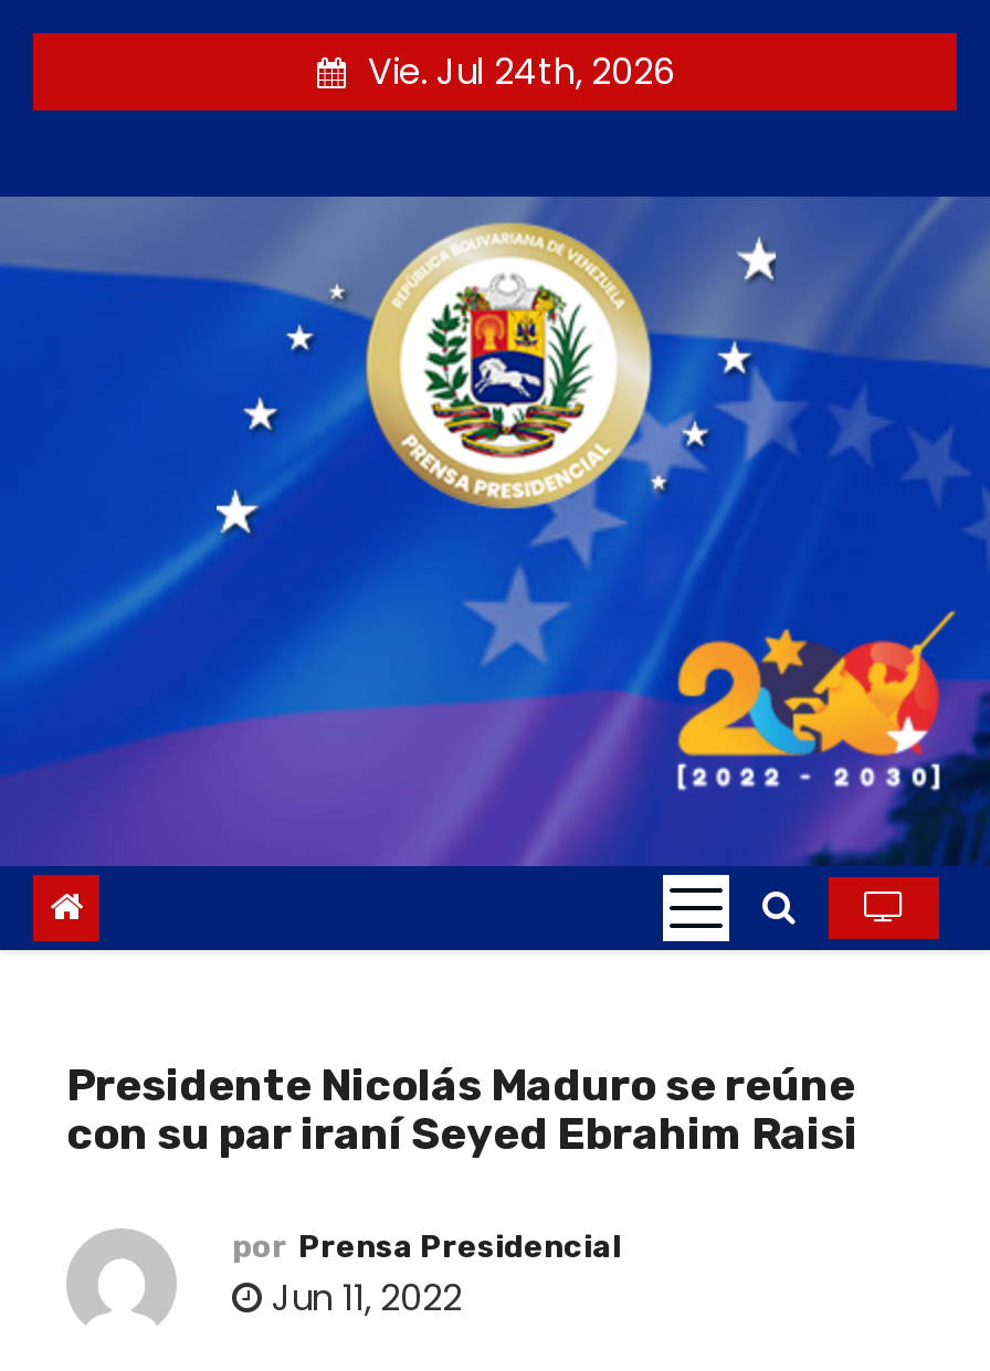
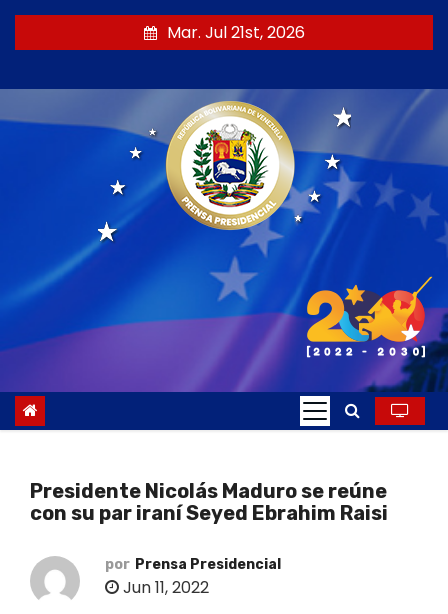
[368,46,675,97] Vie. Jul 24th, 2026 -> [167,21,305,44] Mar. Jul 21st, 2026

